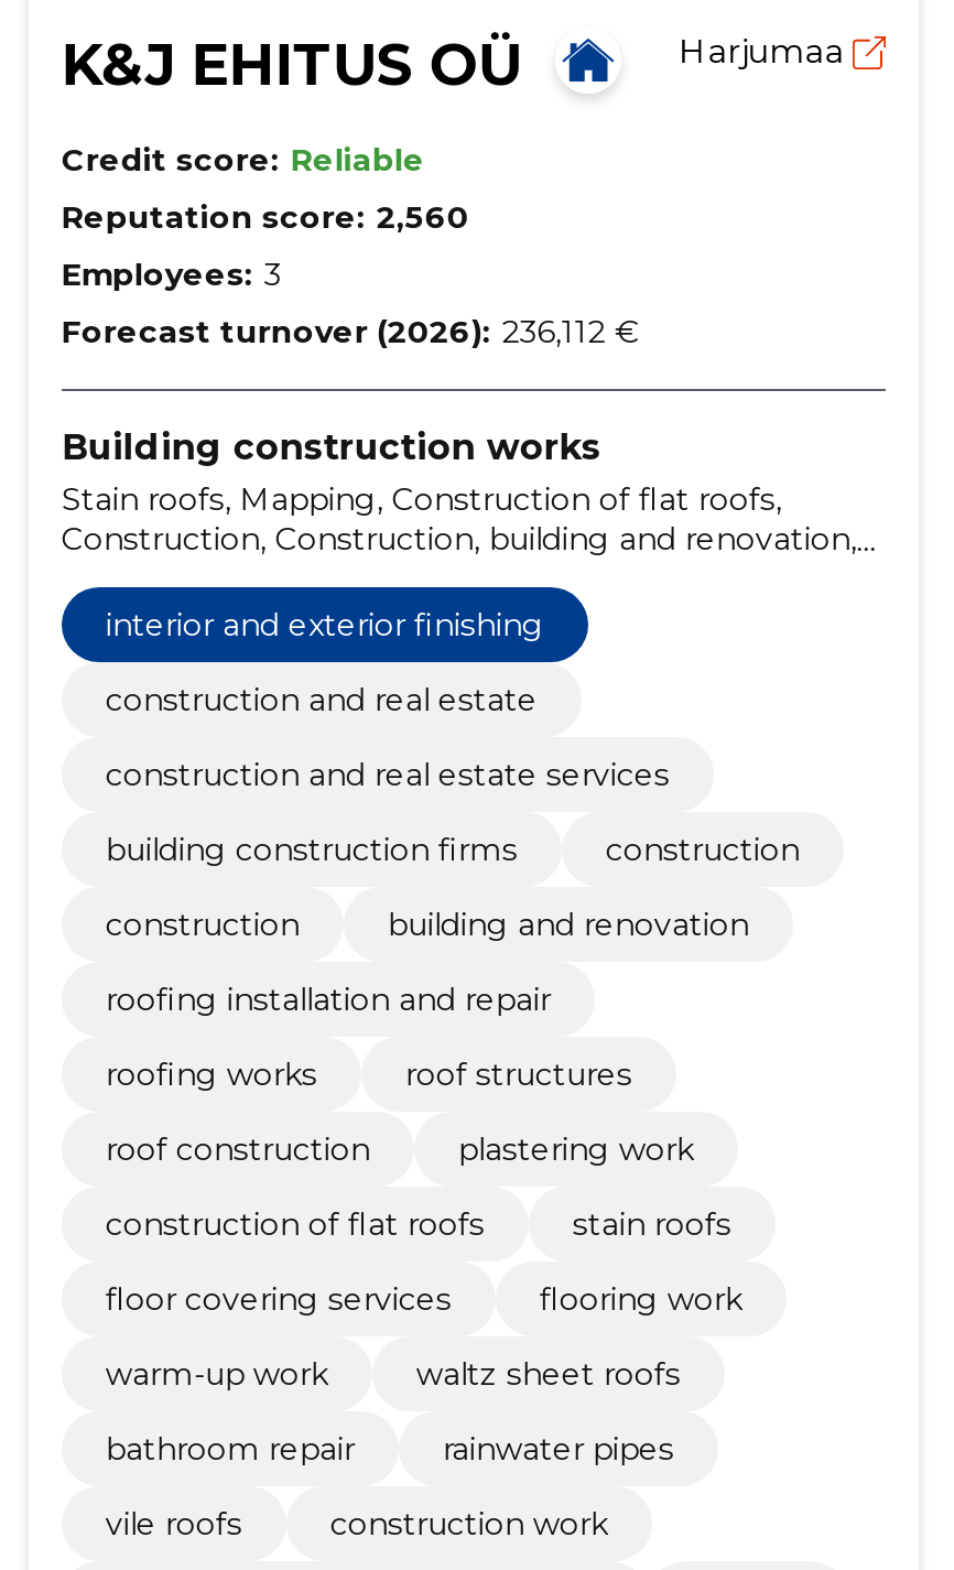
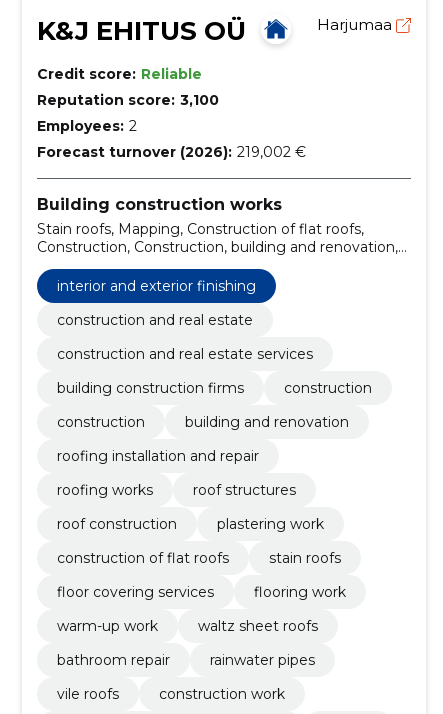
[61,197,469,236] Reputation score: 2,560 -> [37,91,219,109] Reputation score: 3,100
[61,254,282,294] Employees: 3 -> [37,117,137,135] Employees: 2
[61,311,638,351] Forecast turnover (2026): 236,112 € -> [37,143,306,161] Forecast turnover (2026): 219,002 €

